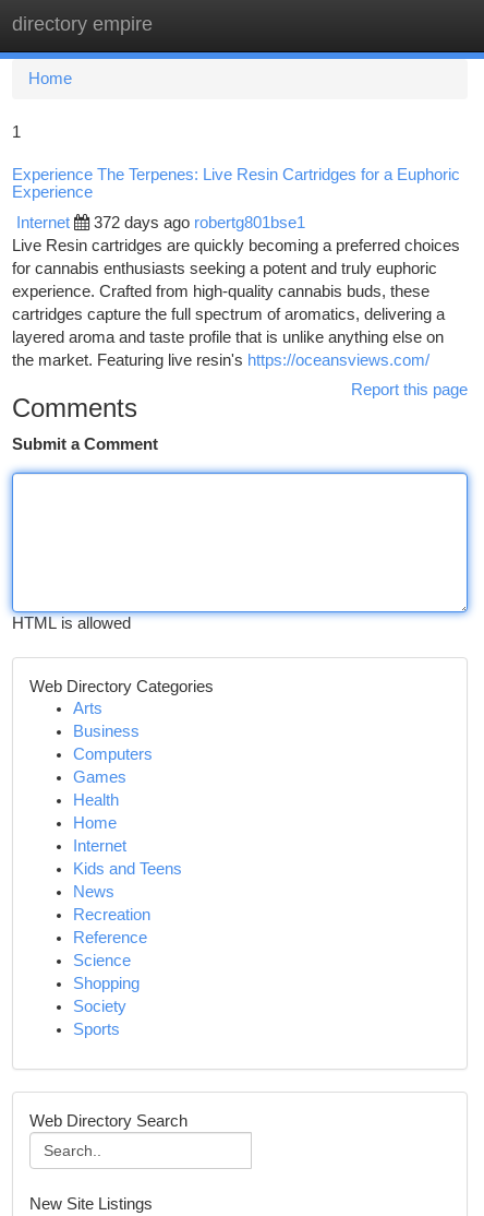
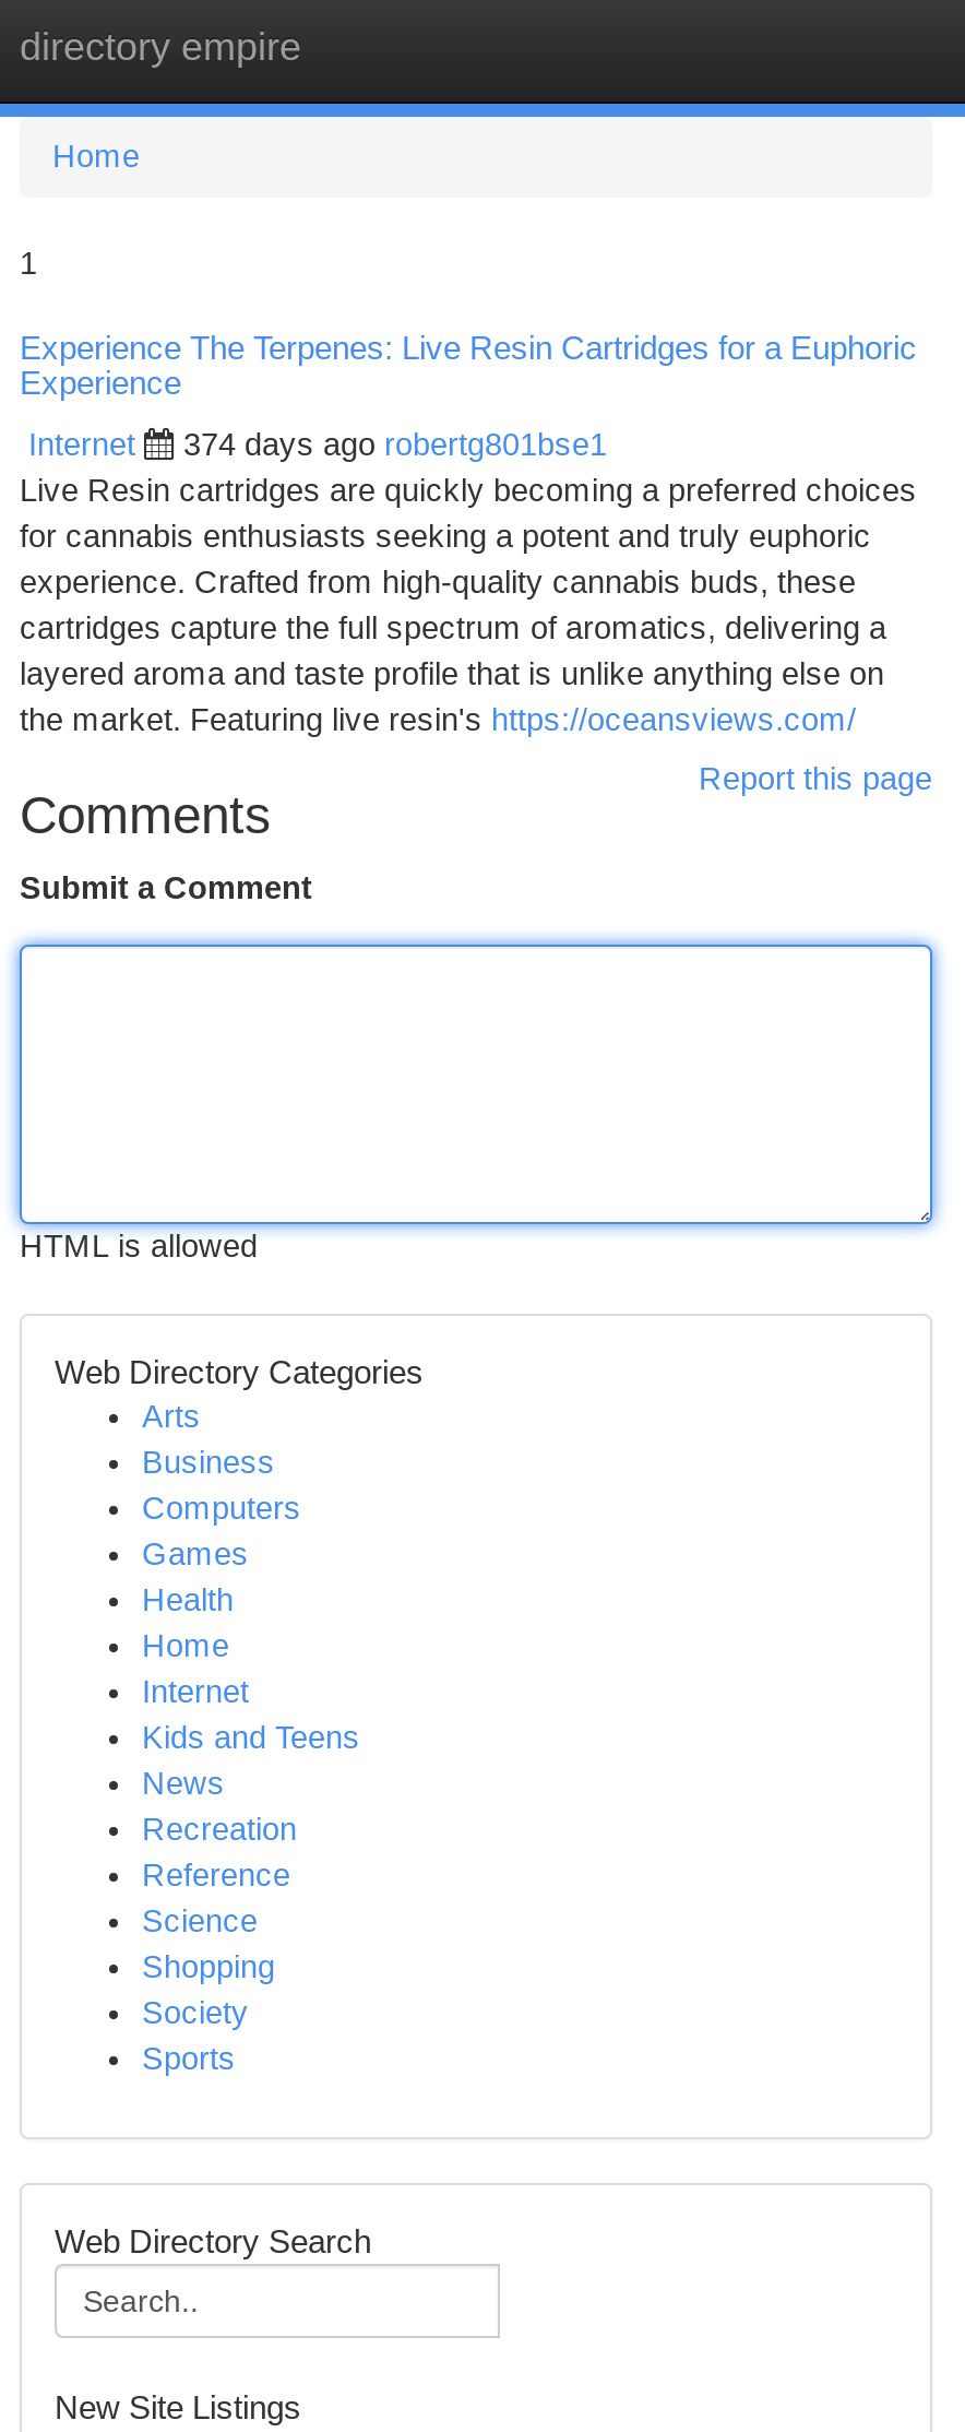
[94,214,305,231] 372 days ago robertg801bse1 -> [183,427,607,462] 374 days ago robertg801bse1

